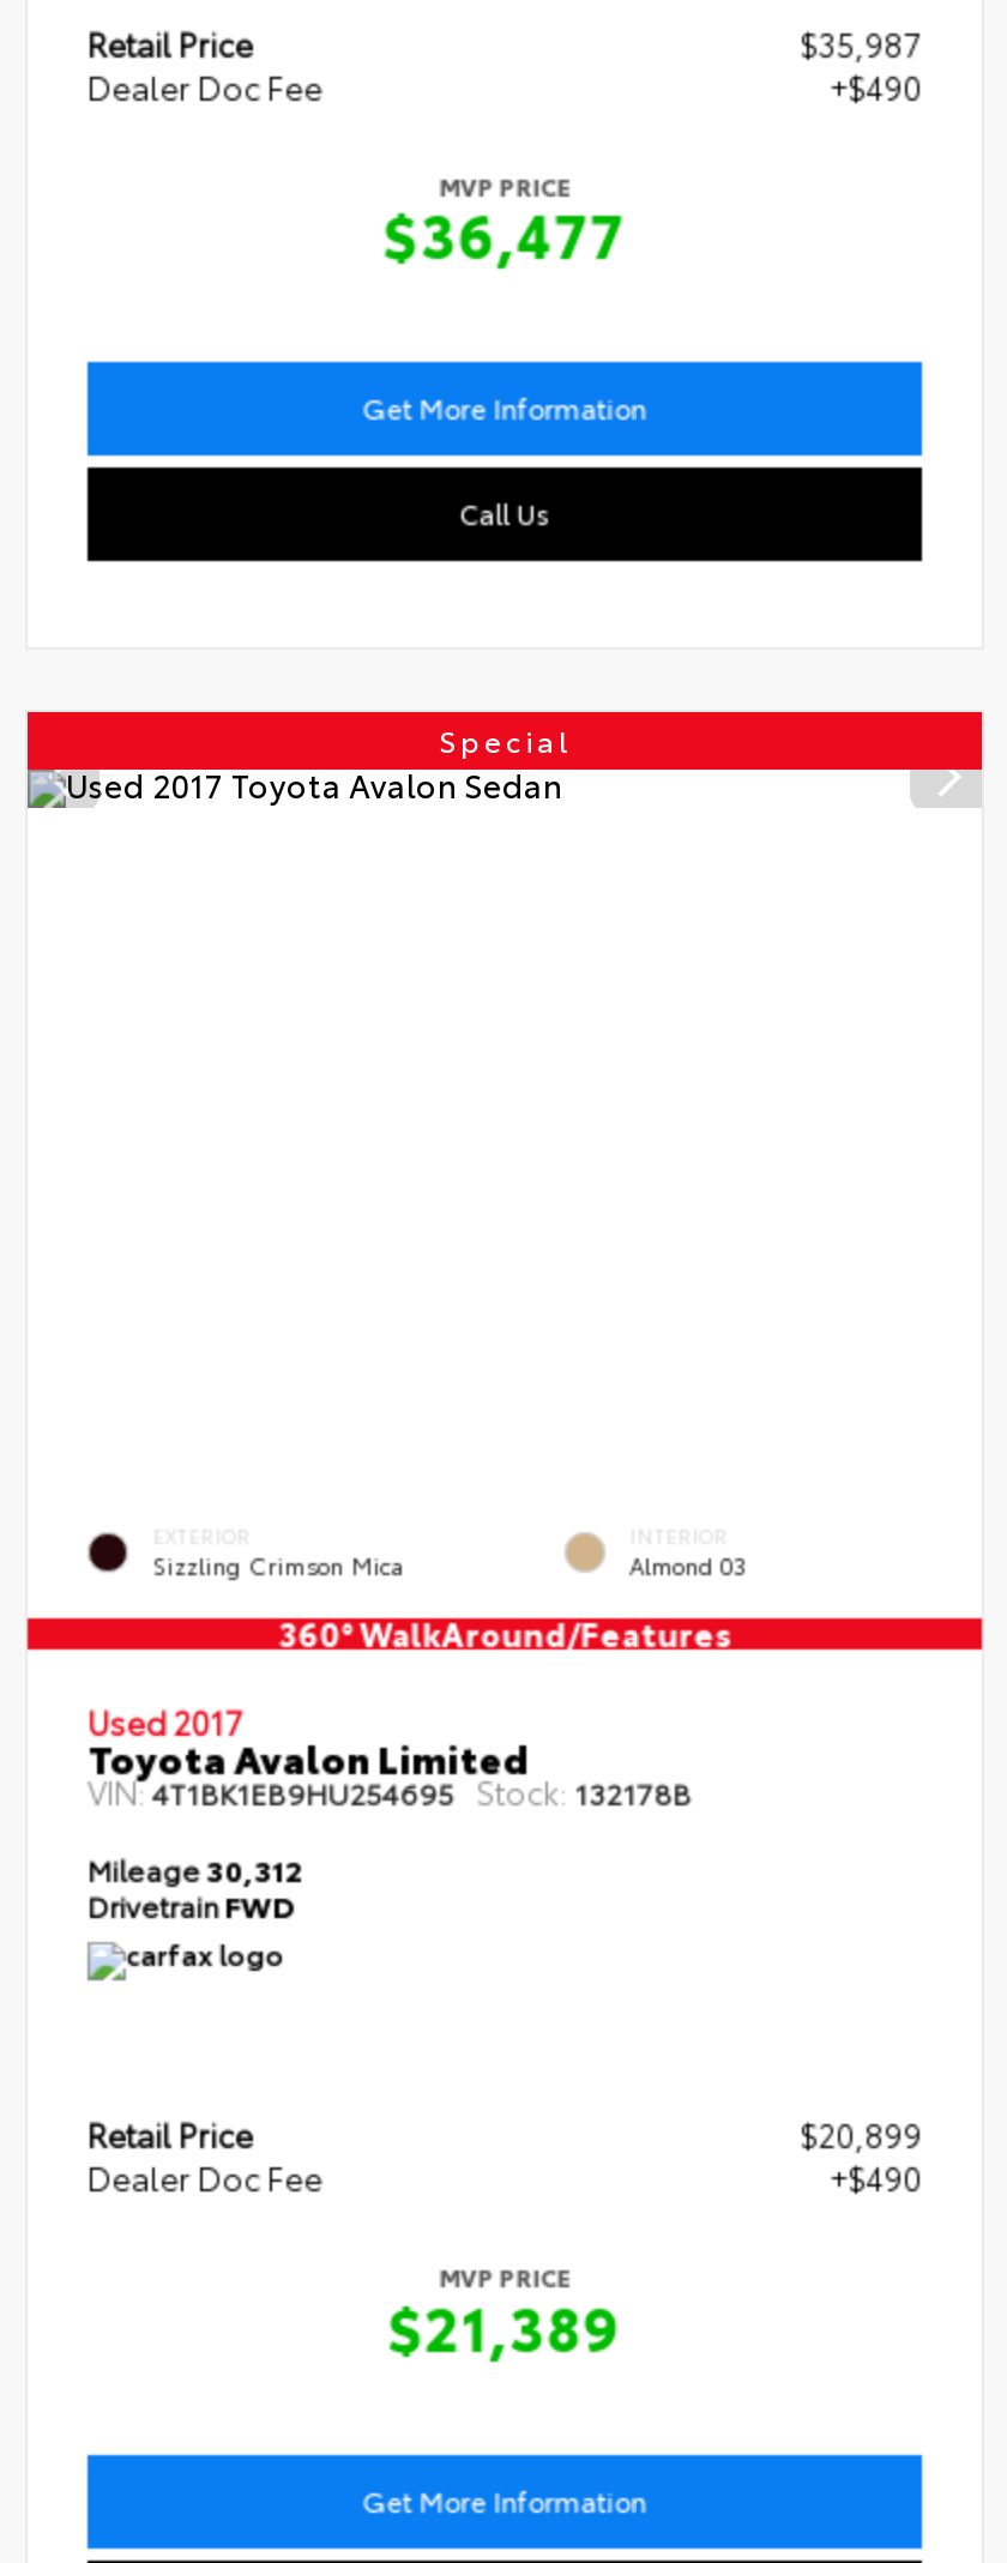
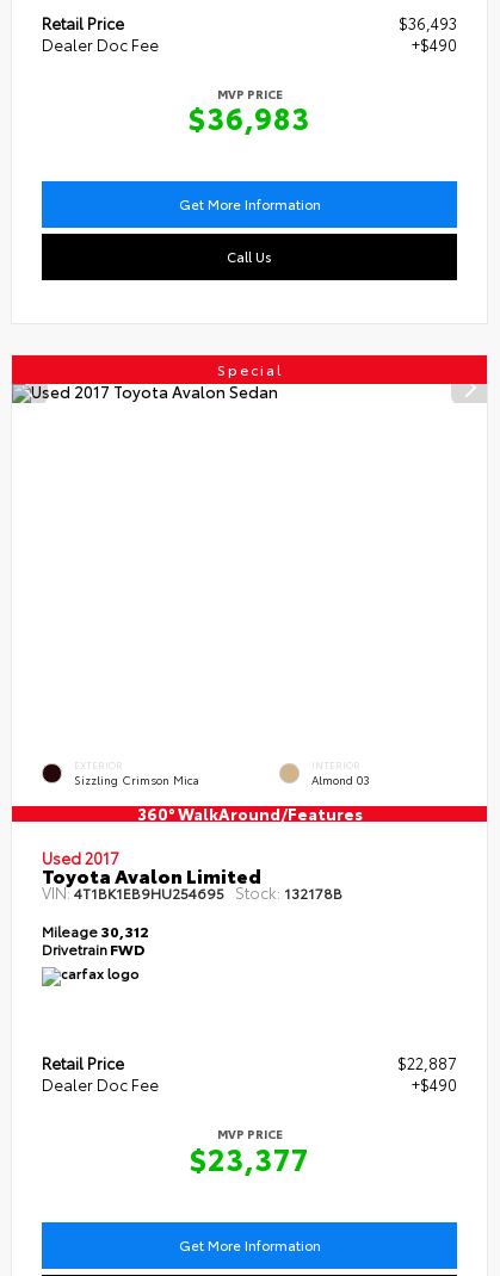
[800,22,922,65] $35,987 -> [399,12,457,33] $36,493
[384,193,626,274] $36,477 -> [189,97,310,138] $36,983
[800,2113,922,2157] $20,899 -> [397,1052,457,1074] $22,887
[388,2285,621,2366] $21,389 -> [190,1138,309,1178] $23,377

